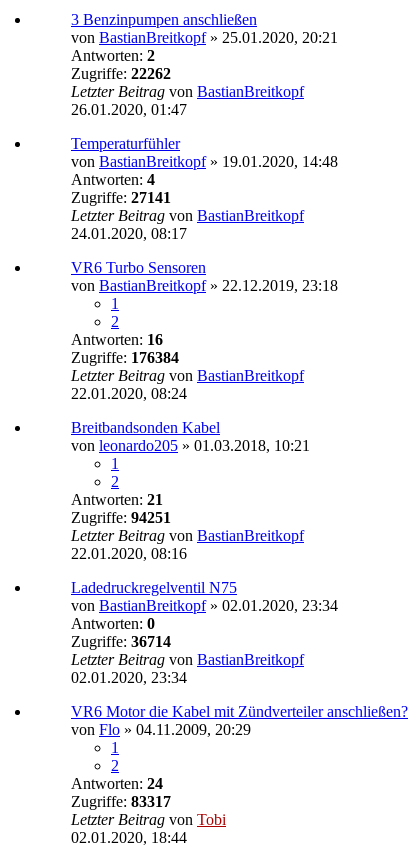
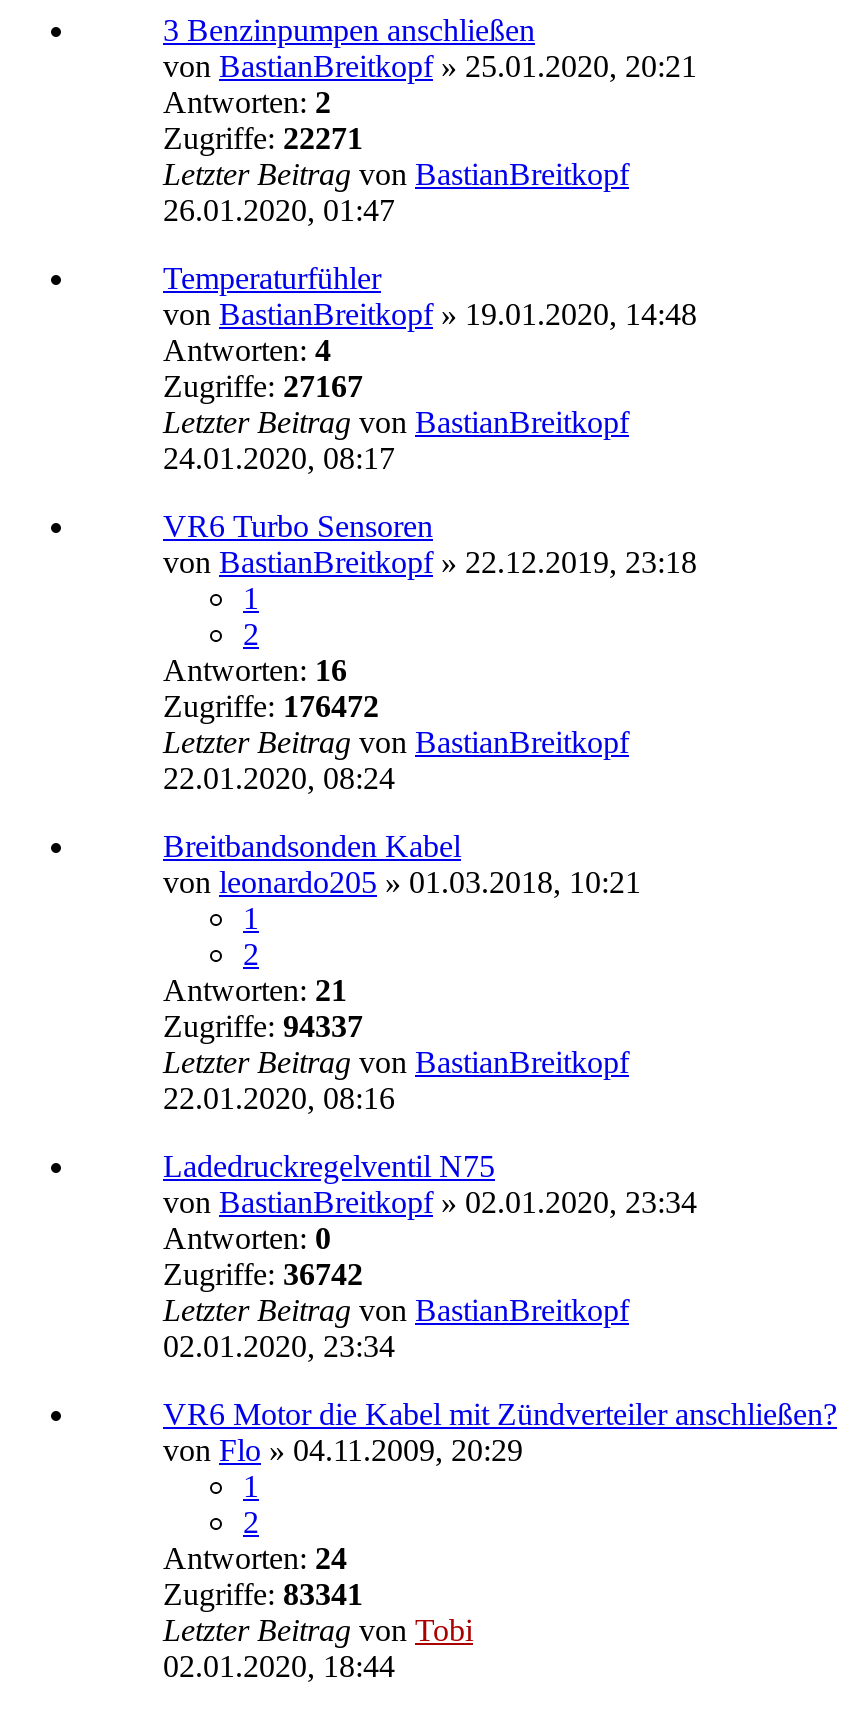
[71,65,171,82] Zugriffe: 22262 -> [163,122,363,156] Zugriffe: 22271
[71,189,171,206] Zugriffe: 27141 -> [163,370,363,404] Zugriffe: 27167
[71,349,179,366] Zugriffe: 176384 -> [163,690,379,724] Zugriffe: 176472
[71,509,171,526] Zugriffe: 94251 -> [163,1010,363,1044] Zugriffe: 94337
[71,633,171,650] Zugriffe: 36714 -> [163,1258,363,1292] Zugriffe: 36742
[71,793,171,810] Zugriffe: 83317 -> [163,1578,363,1612] Zugriffe: 83341

